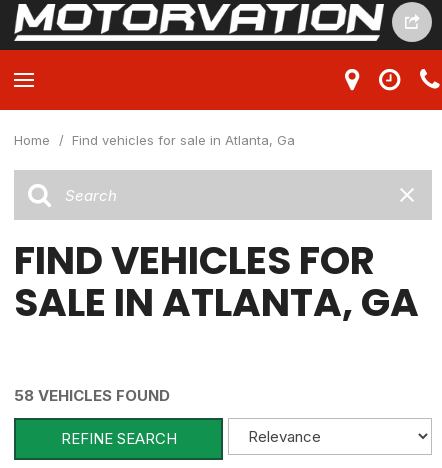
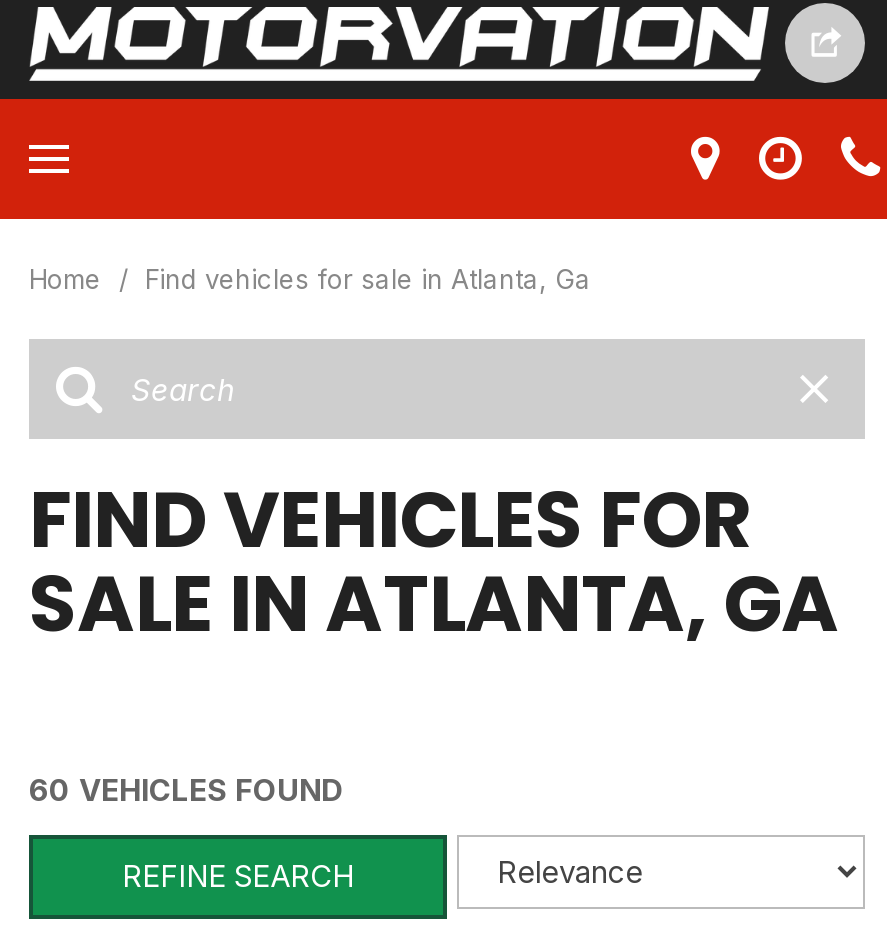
[14,386,170,405] 58 VEHICLES FOUND -> [29,771,343,809] 60 VEHICLES FOUND

